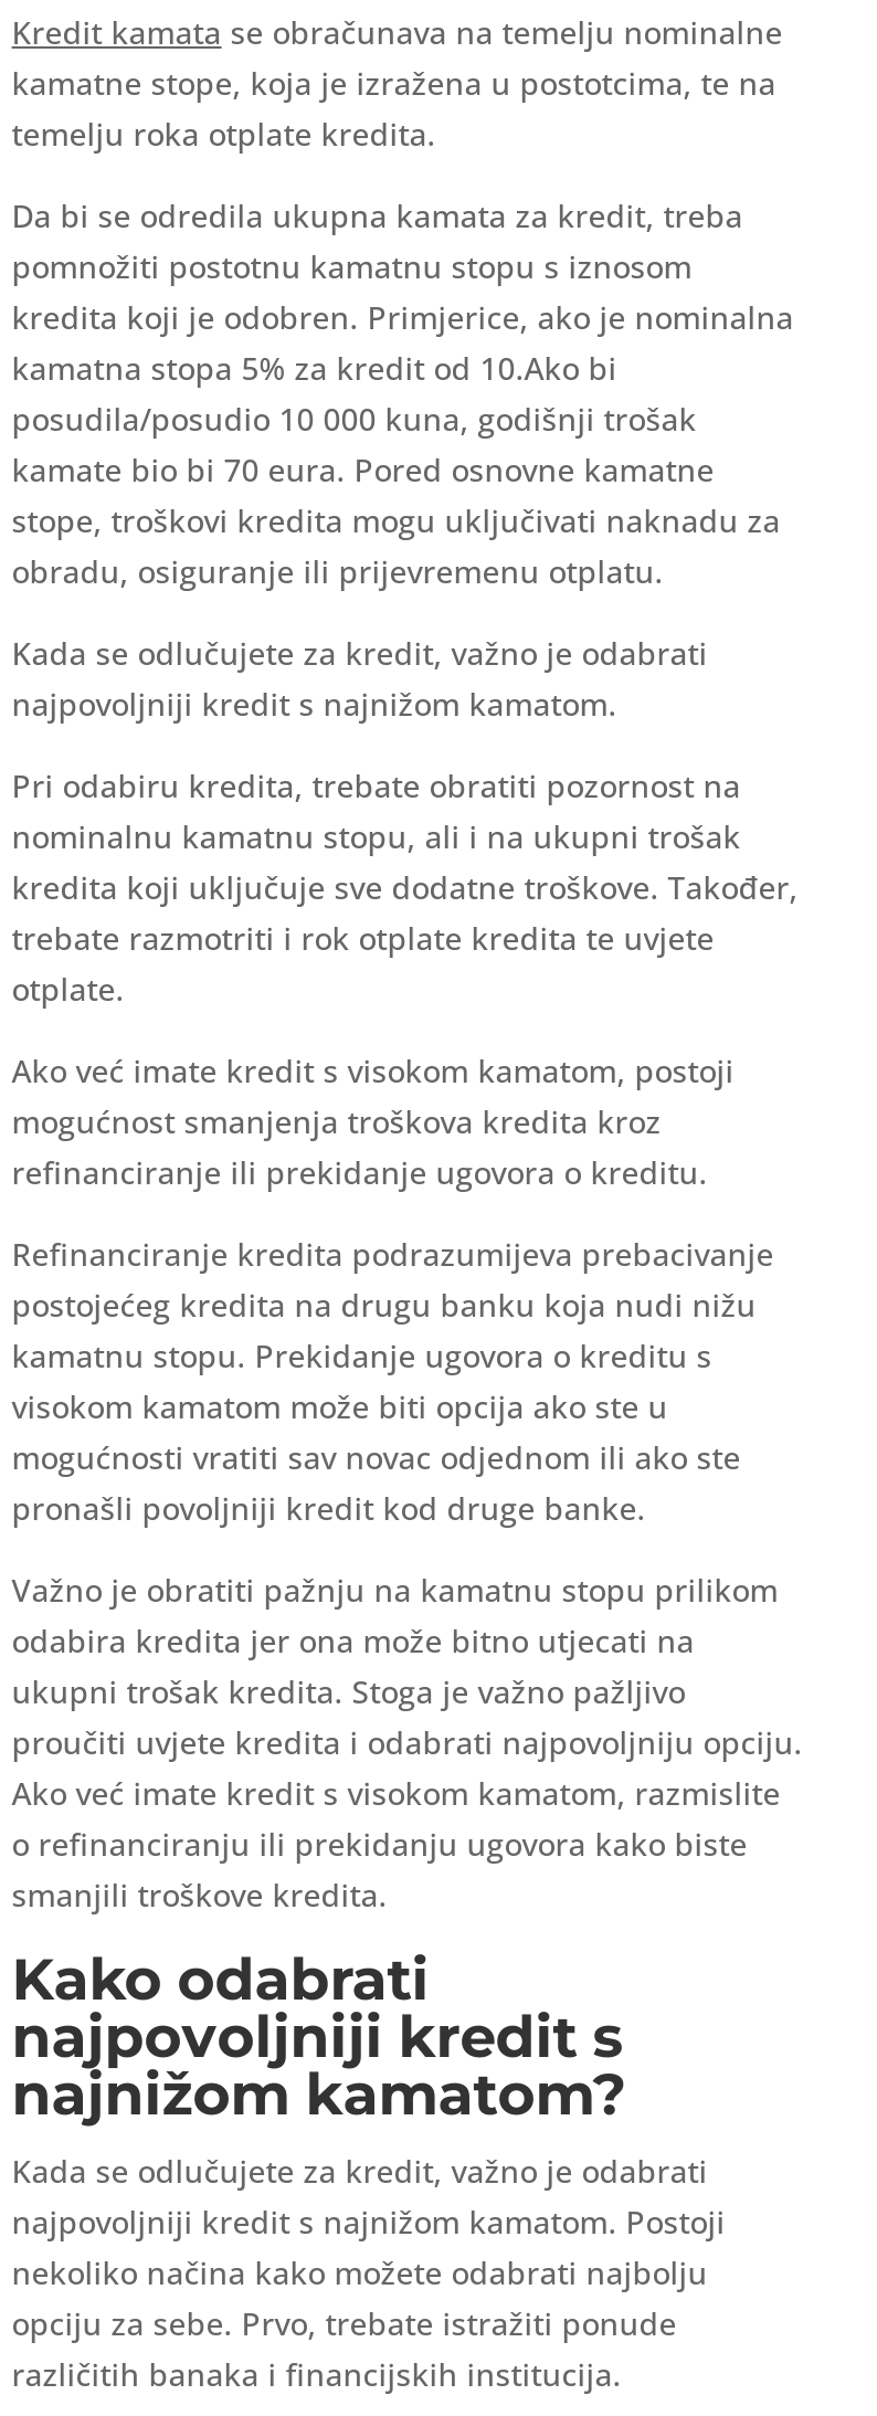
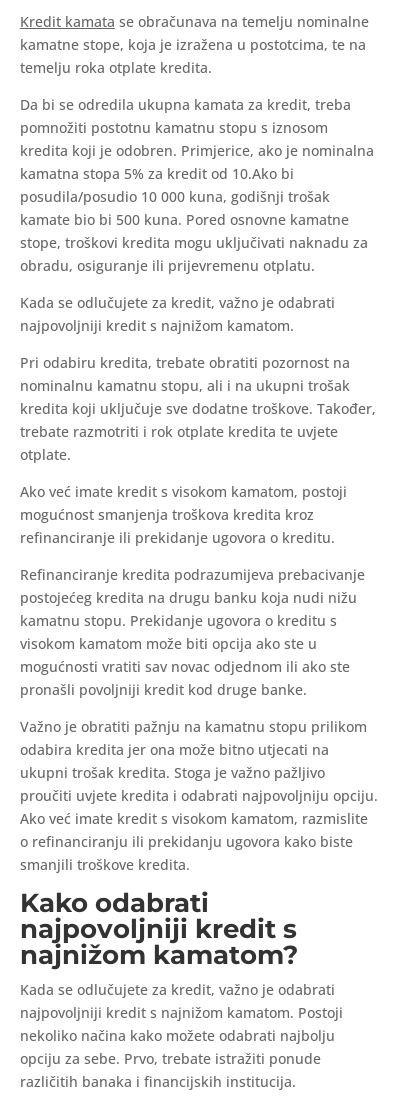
[12,449,714,490] kamate bio bi 70 eura. Pored osnovne kamatne -> [20,210,349,229] kamate bio bi 500 kuna. Pored osnovne kamatne

